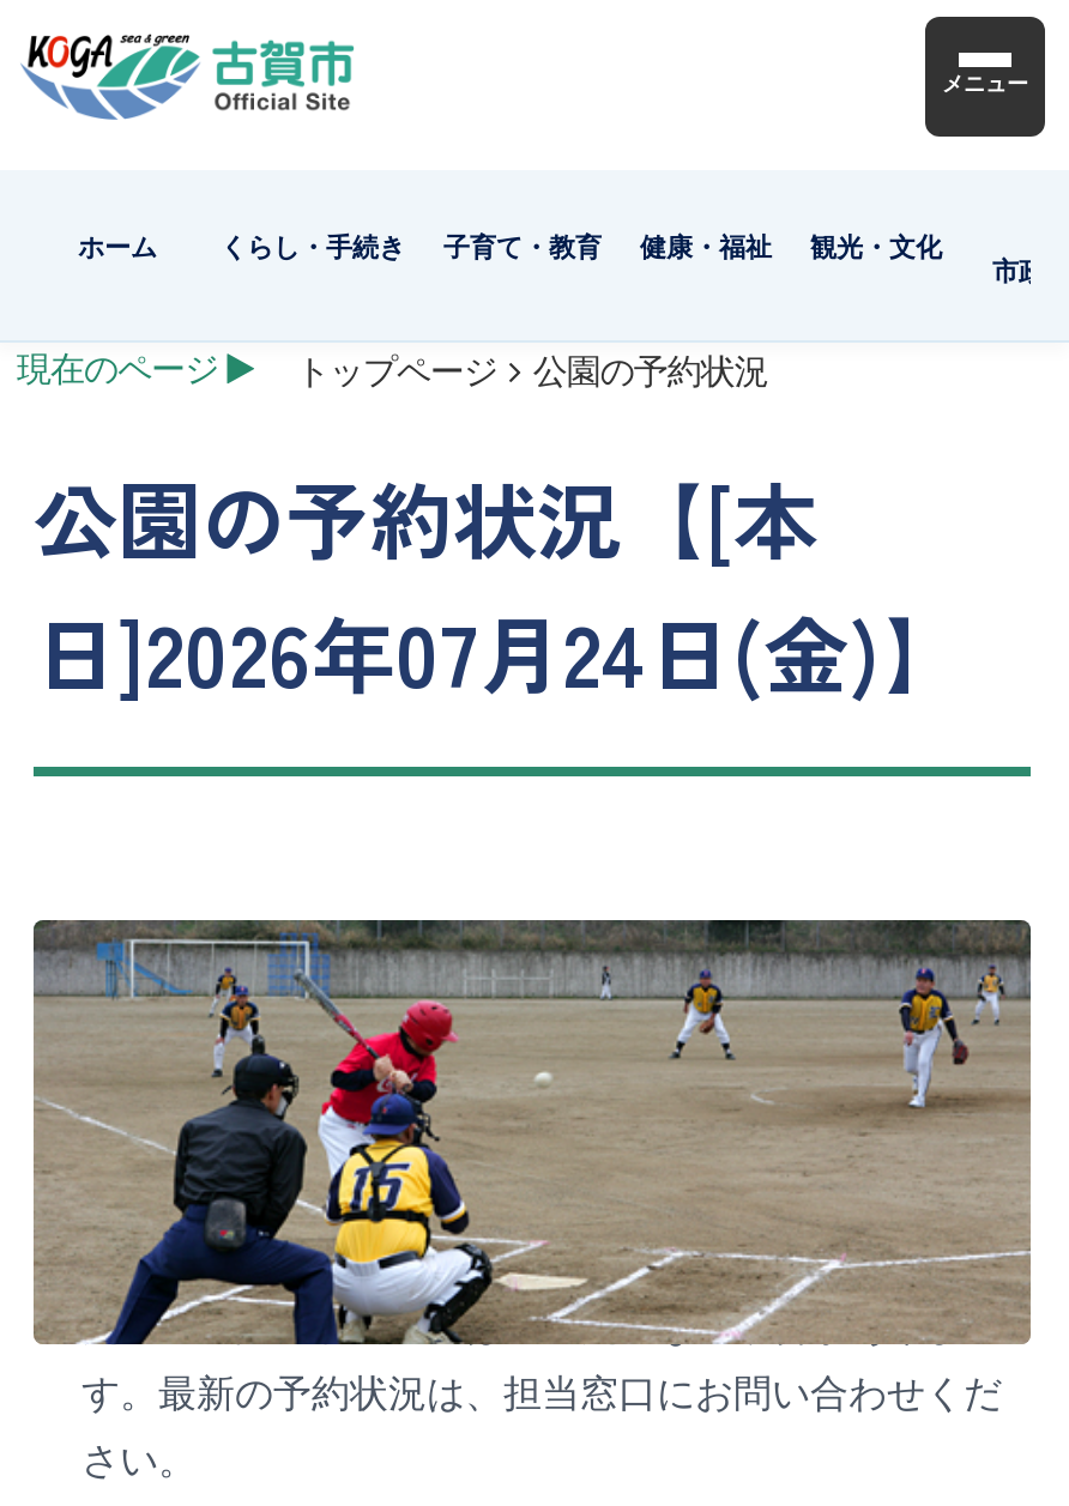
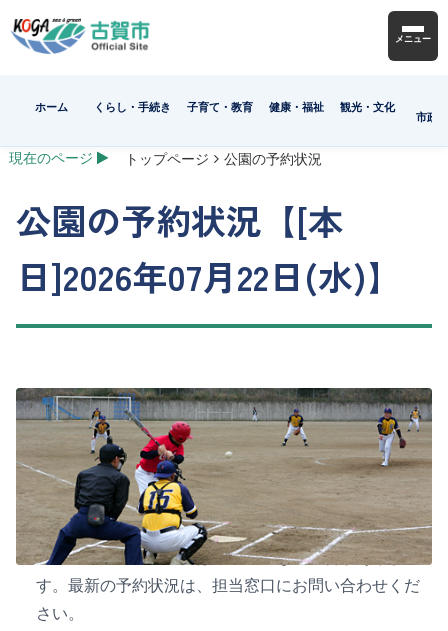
[34,590,966,712] 日]2026年07月24日(金)】 -> [16,250,402,301] 日]2026年07月22日(水)】

